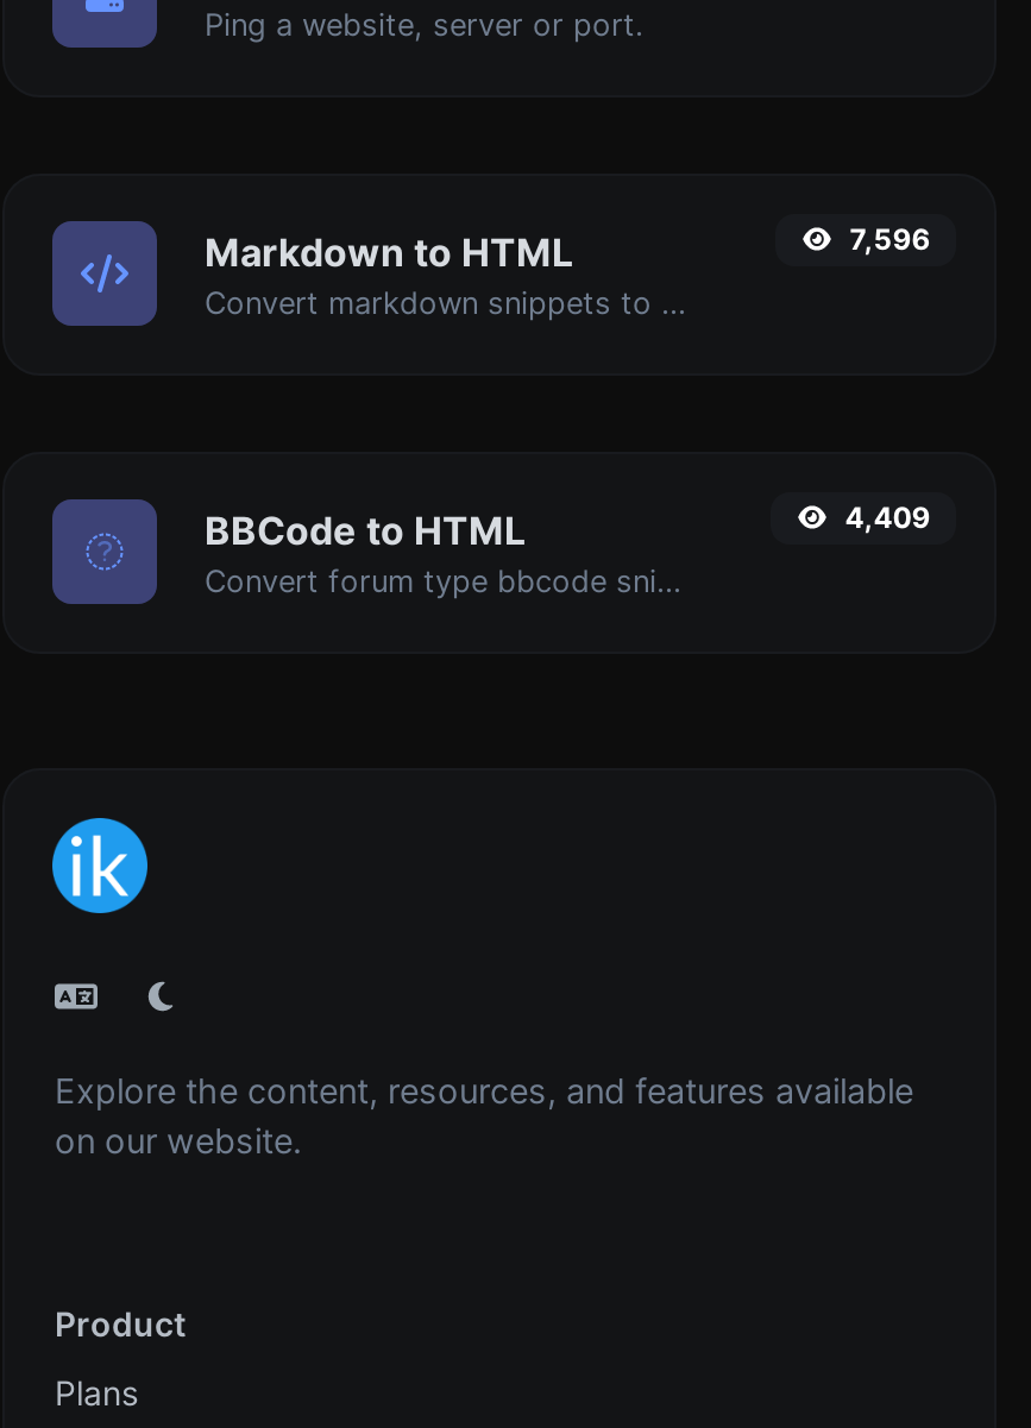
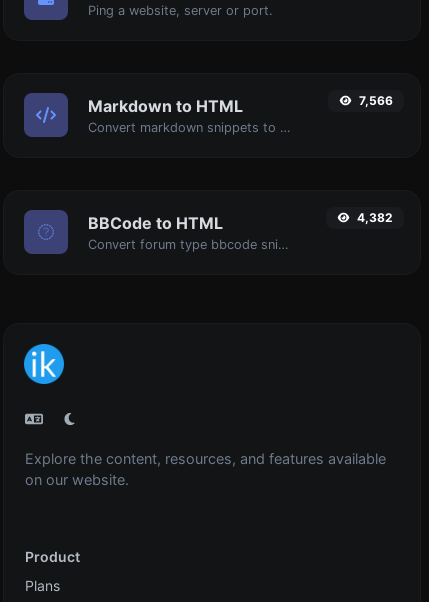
[842,221,930,257] 7,596 -> [356,93,393,108] 7,566
[838,499,930,535] 4,409 -> [354,210,393,225] 4,382

